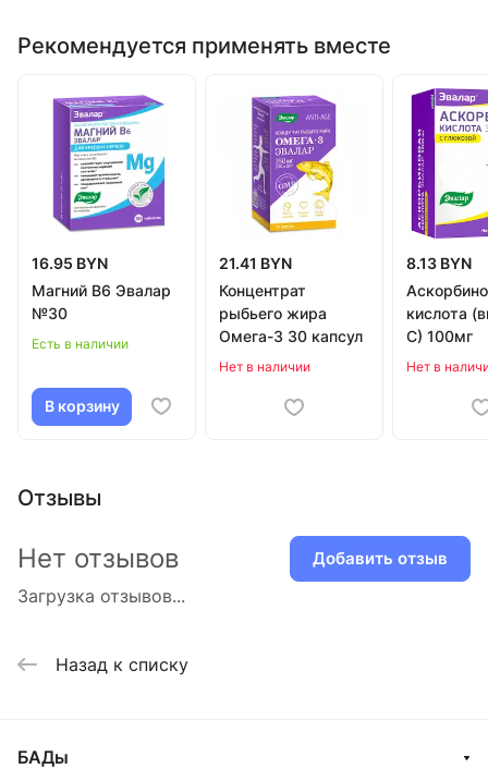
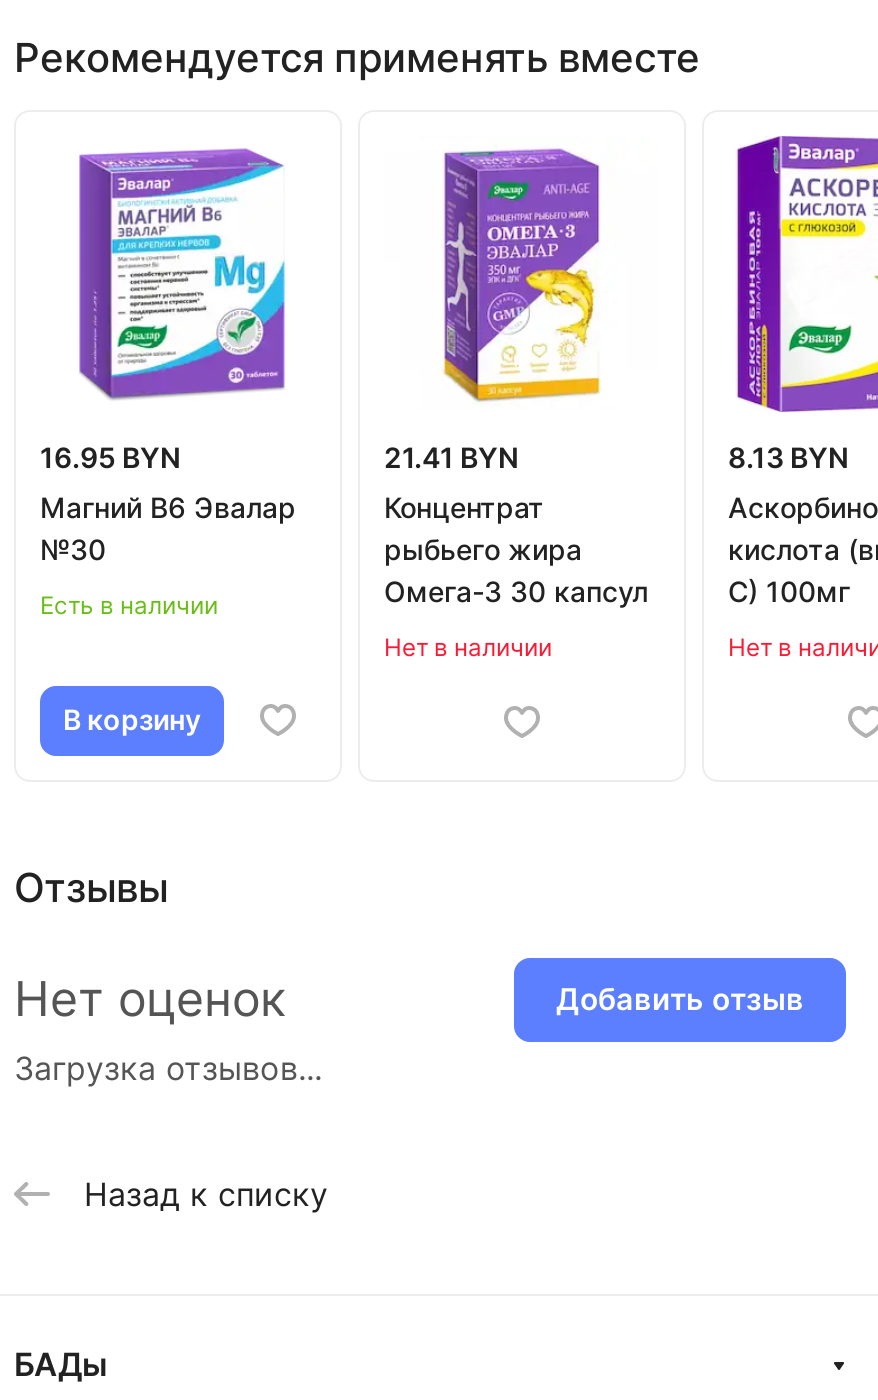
[17,543,179,574] Нет отзывов -> [14,970,286,1028] Нет оценок

